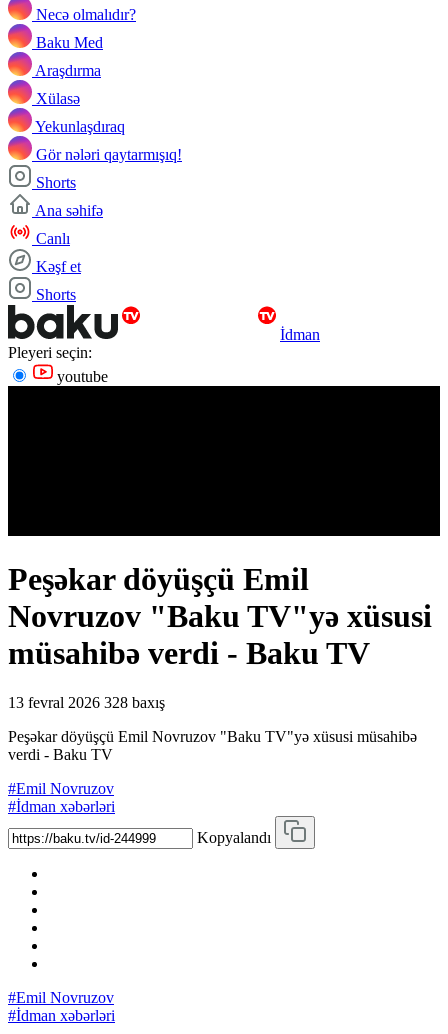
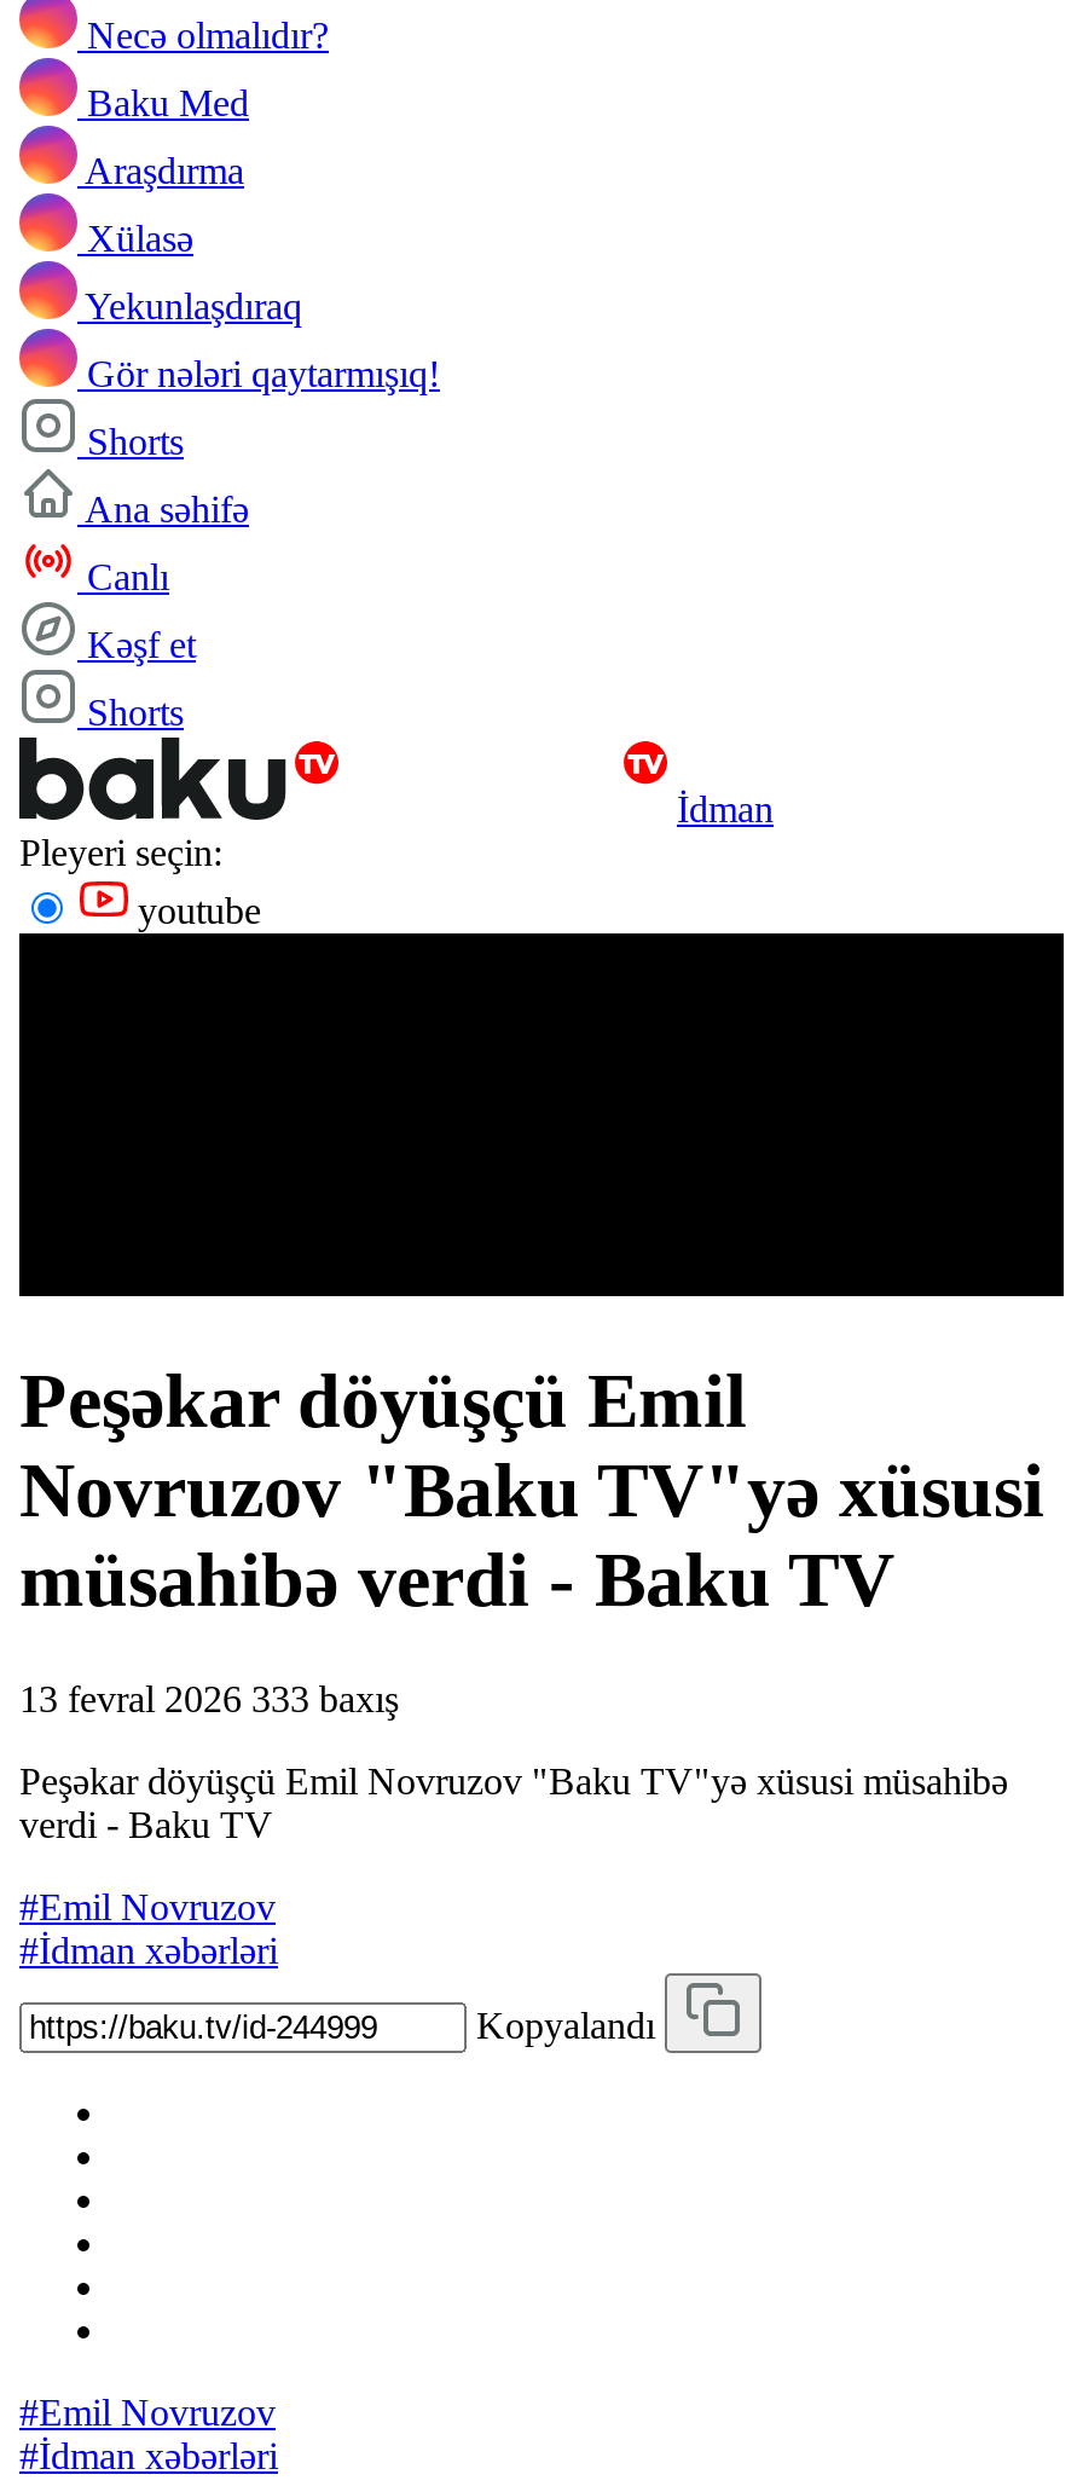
[8,694,165,711] 13 fevral 2026 328 baxış -> [19,1678,399,1719] 13 fevral 2026 333 baxış

